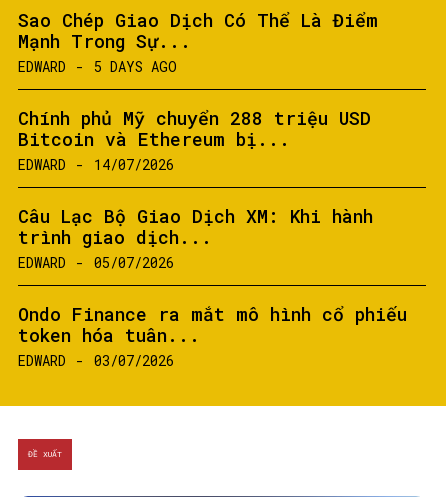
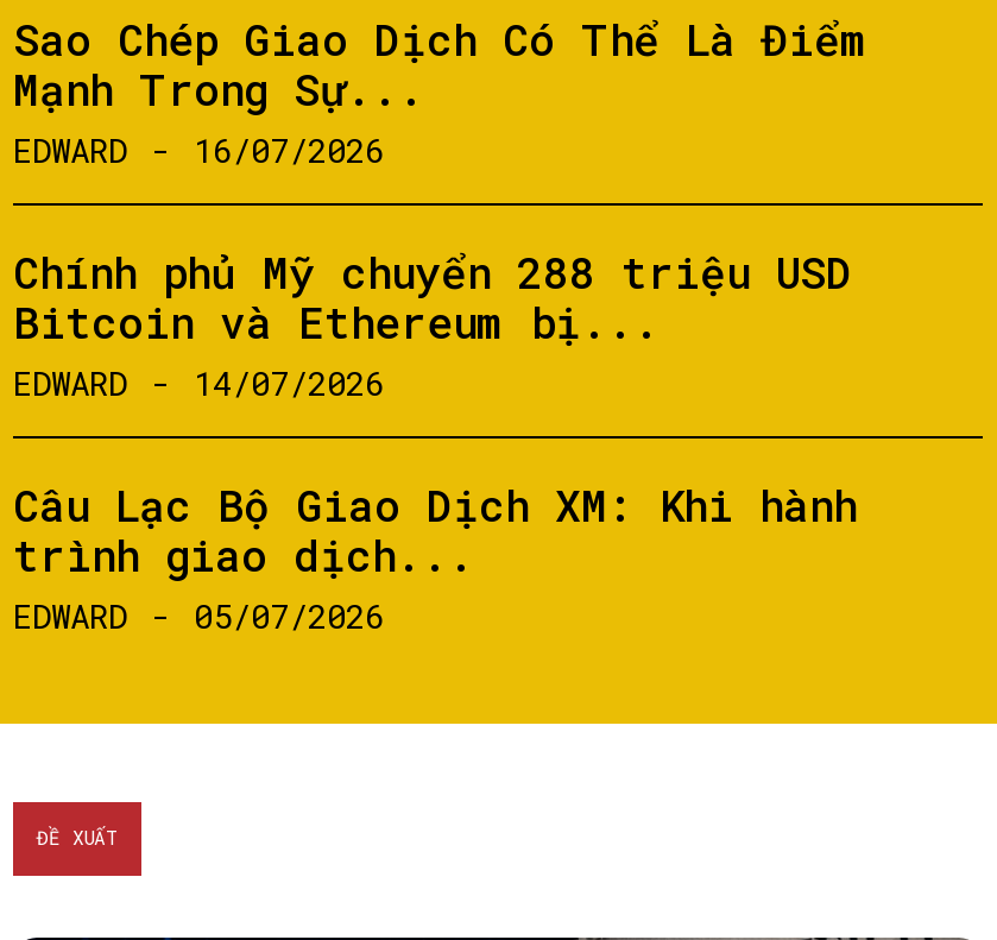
[18,57,177,76] EDWARD - 5 DAYS AGO -> [13,128,384,173] EDWARD - 16/07/2026
[18,302,407,370] Ondo Finance ra mắt mô hình cổ phiếu | token hóa tuân... | EDWARD - 03/07/2026 -> none

